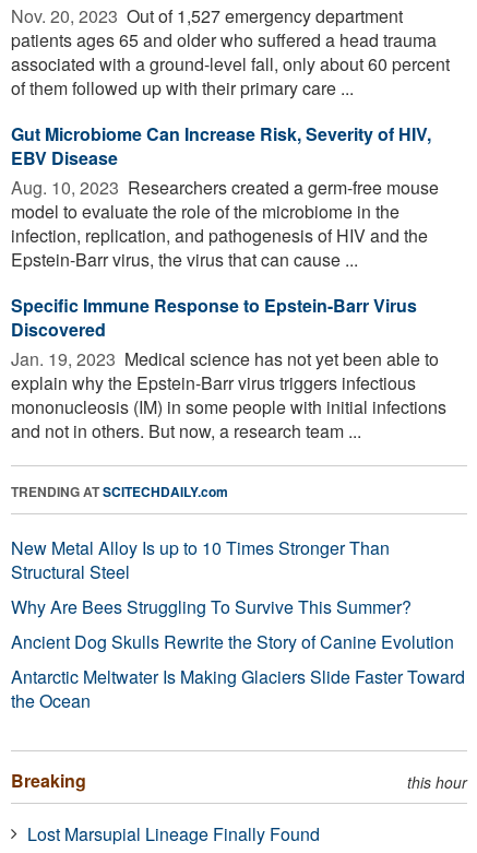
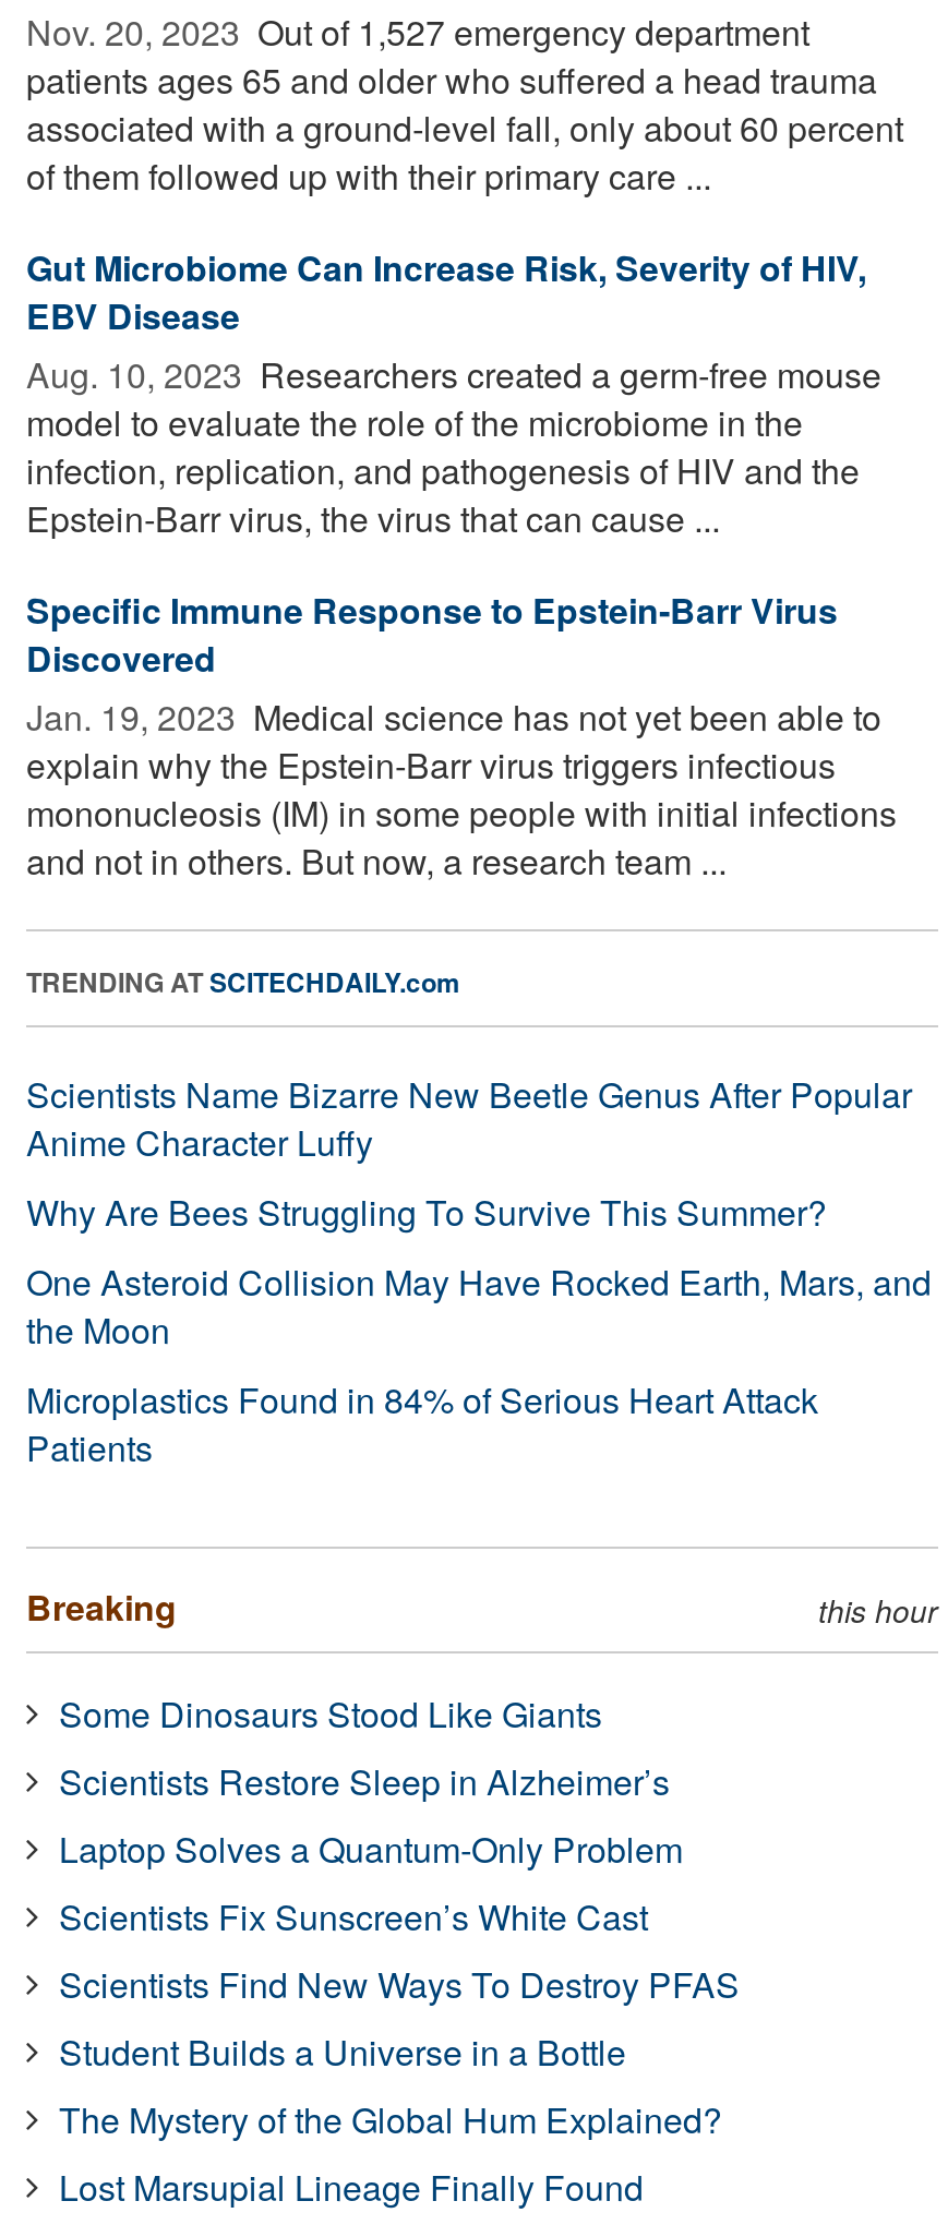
[11,535,390,584] New Metal Alloy Is up to 10 Times Stronger Than | Structural Steel -> [26,1068,912,1167] Scientists Name Bizarre New Beetle Genus After Popular | Anime Character Luffy
[11,629,465,713] Ancient Dog Skulls Rewrite the Story of Canine Evolution | Antarctic Meltwater Is Making Glaciers Slide Faster Toward | the Ocean -> [26,1256,932,1472] One Asteroid Collision May Have Rocked Earth, Mars, and | the Moon | Microplastics Found in 84% of Serious Heart Attack | Patients
none -> [59,1688,740,2144] Some Dinosaurs Stood Like Giants | Scientists Restore Sleep in Alzheimer’s | Laptop Solves a Quantum-Only Problem | Scientists Fix Sunscreen’s White Cast | Scientists Find New Ways To Destroy PFAS | Student Builds a Universe in a Bottle | The Mystery of the Global Hum Explained?

